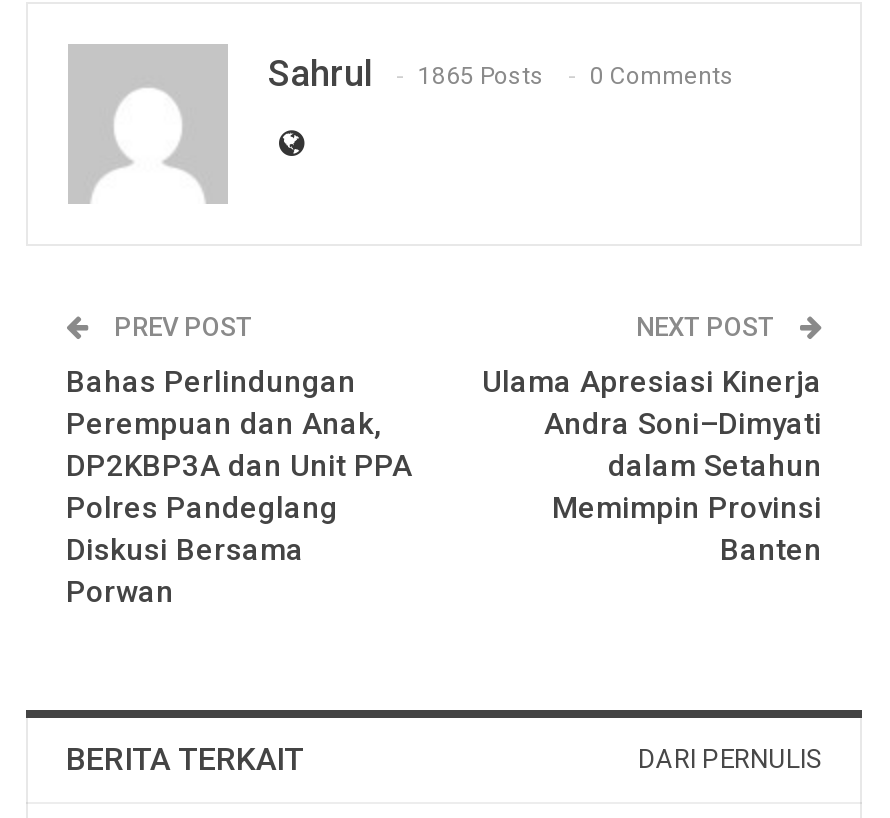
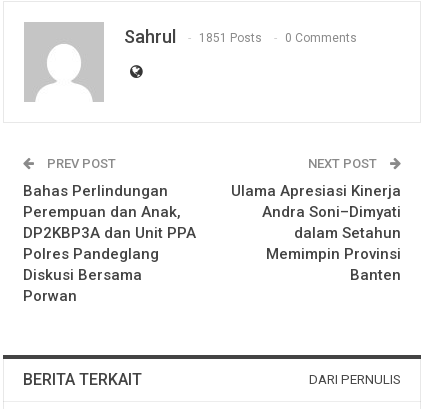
[268,52,734,94] Sahrul 1865 Posts 0 Comments -> [124,26,357,47] Sahrul 1851 Posts 0 Comments

